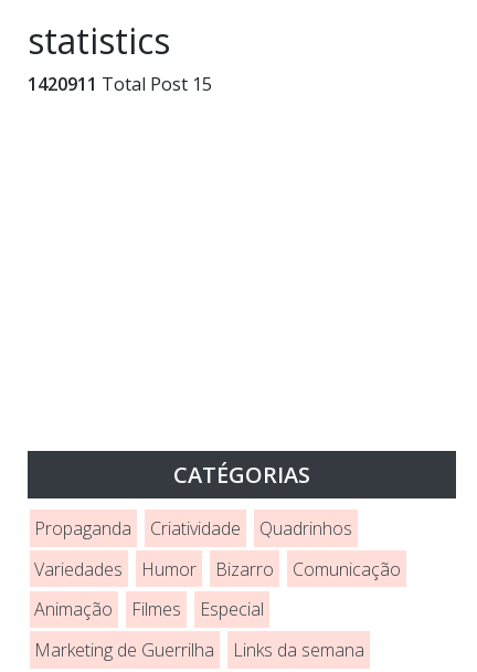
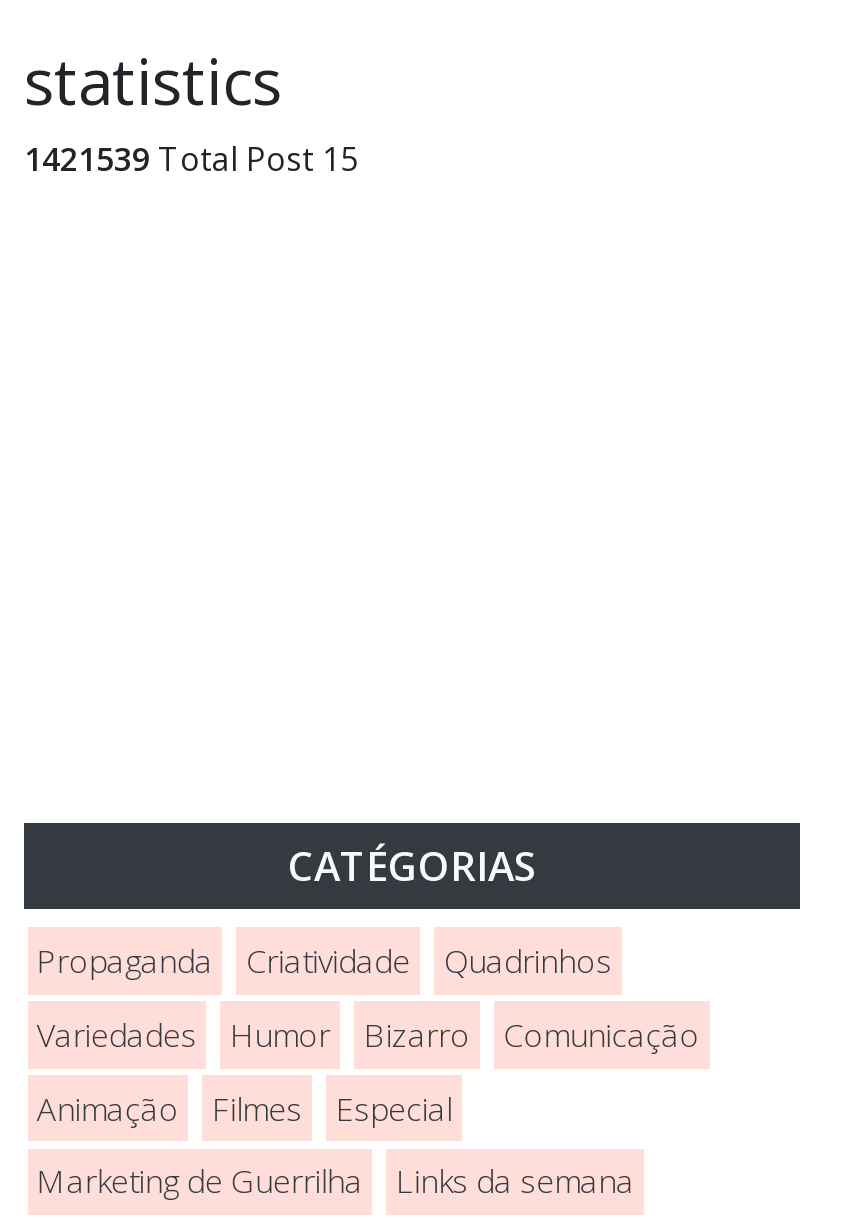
[28,72,212,97] 1420911 Total Post 15 -> [24,136,358,180] 1421539 Total Post 15

